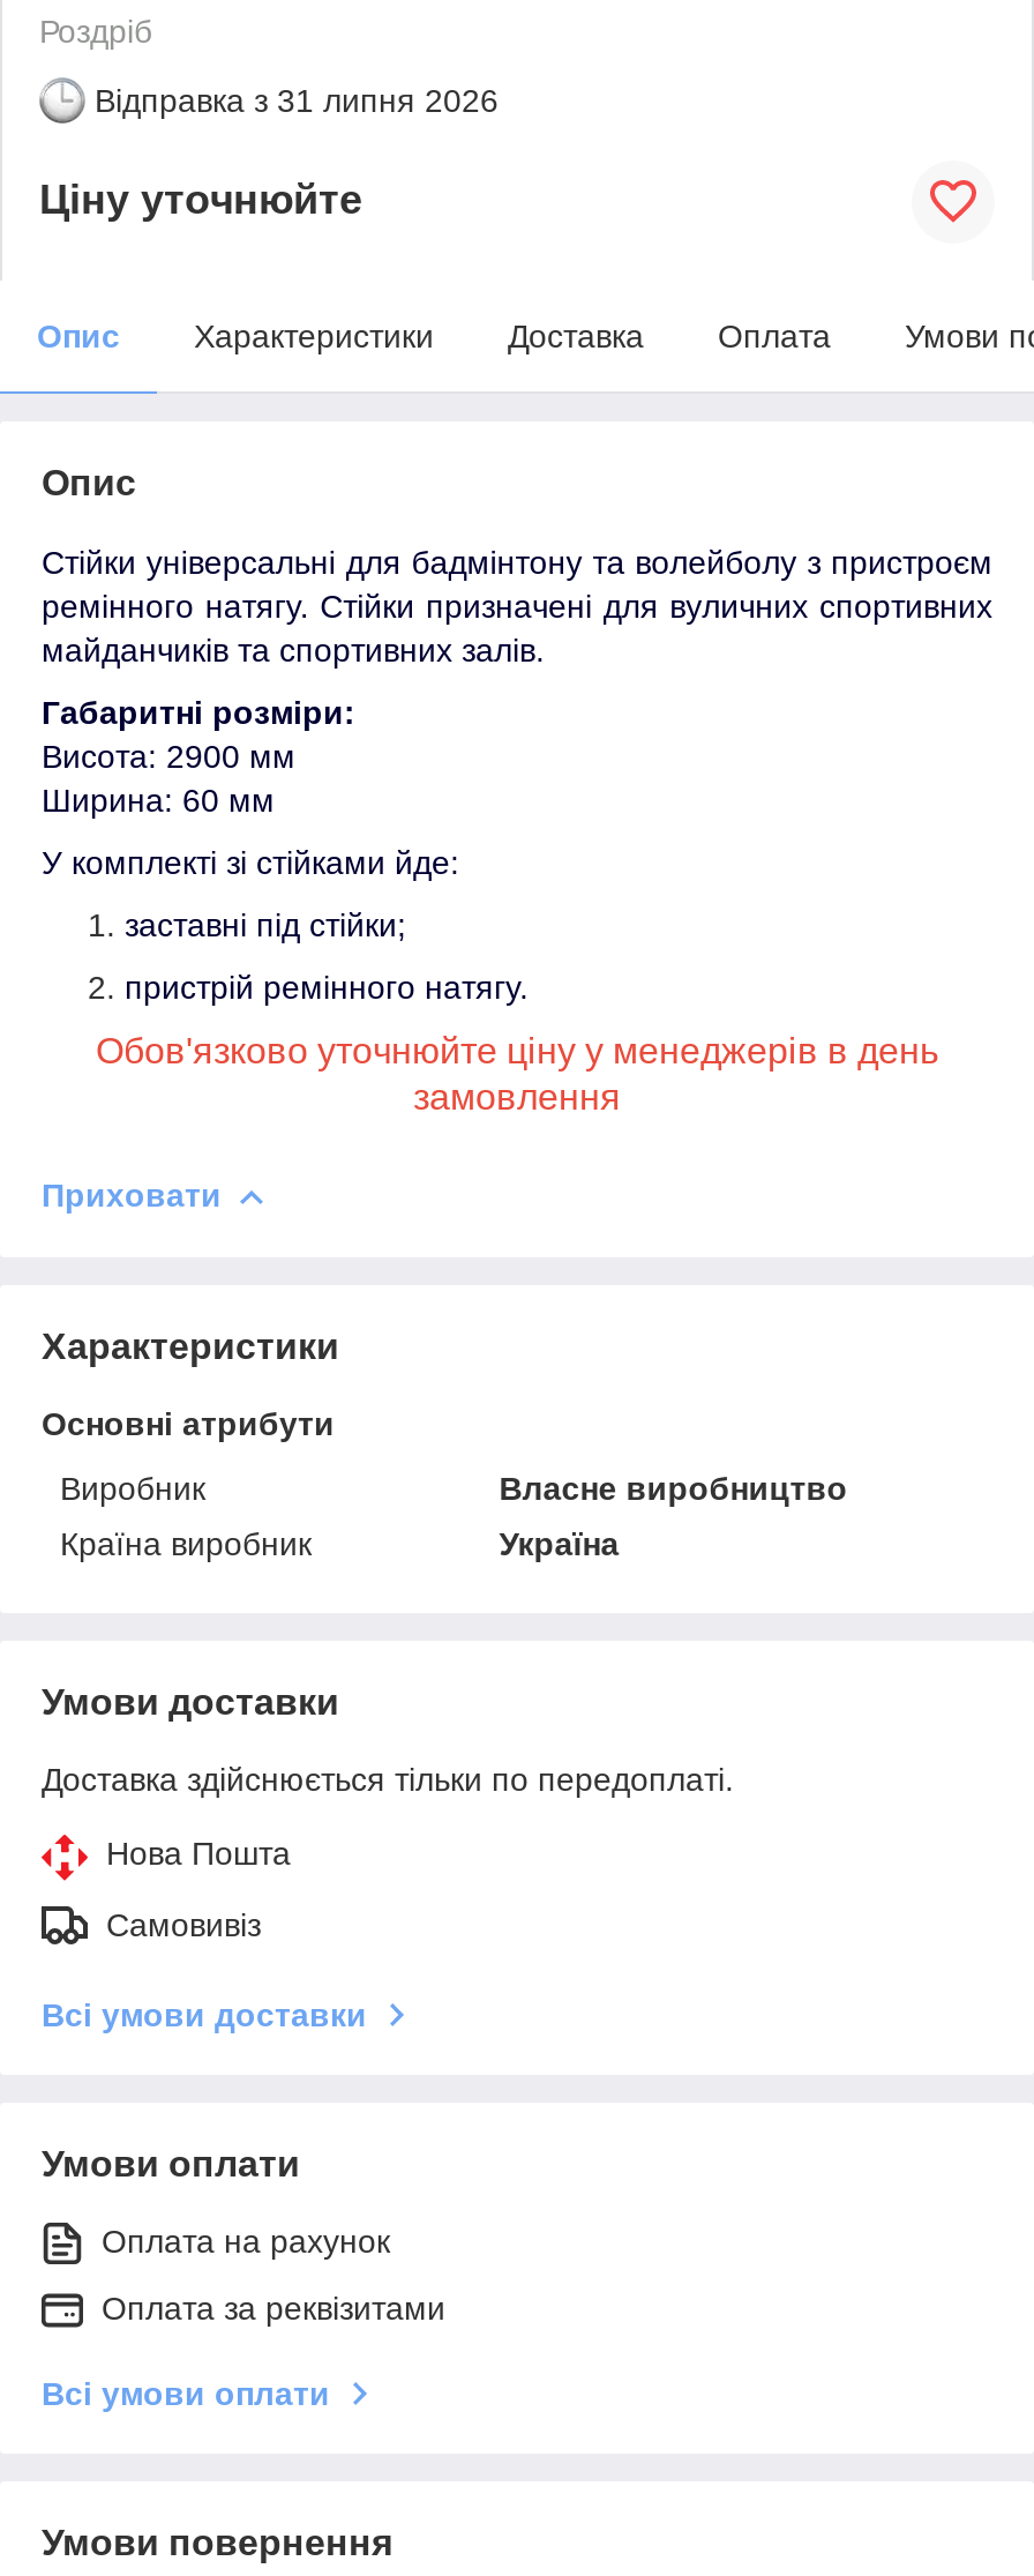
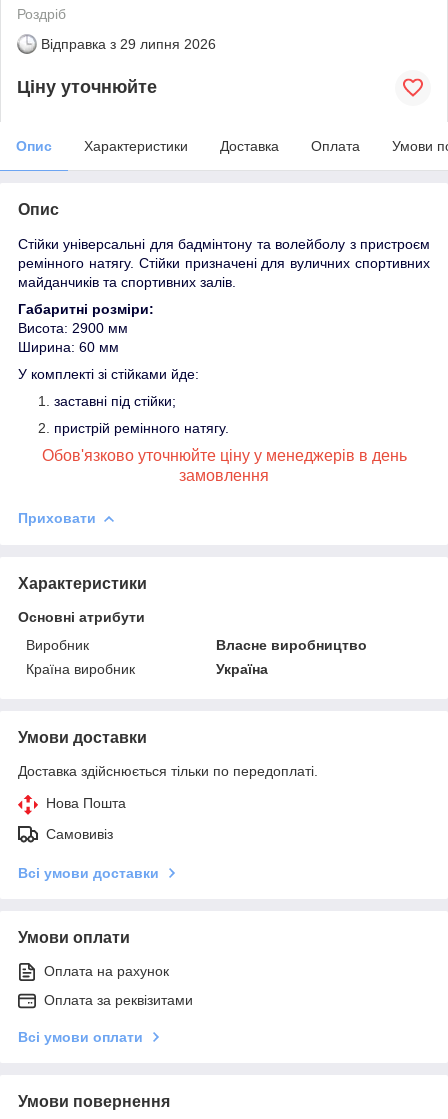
[95,82,499,118] Відправка з 31 липня 2026 -> [41,36,216,52] Відправка з 29 липня 2026

